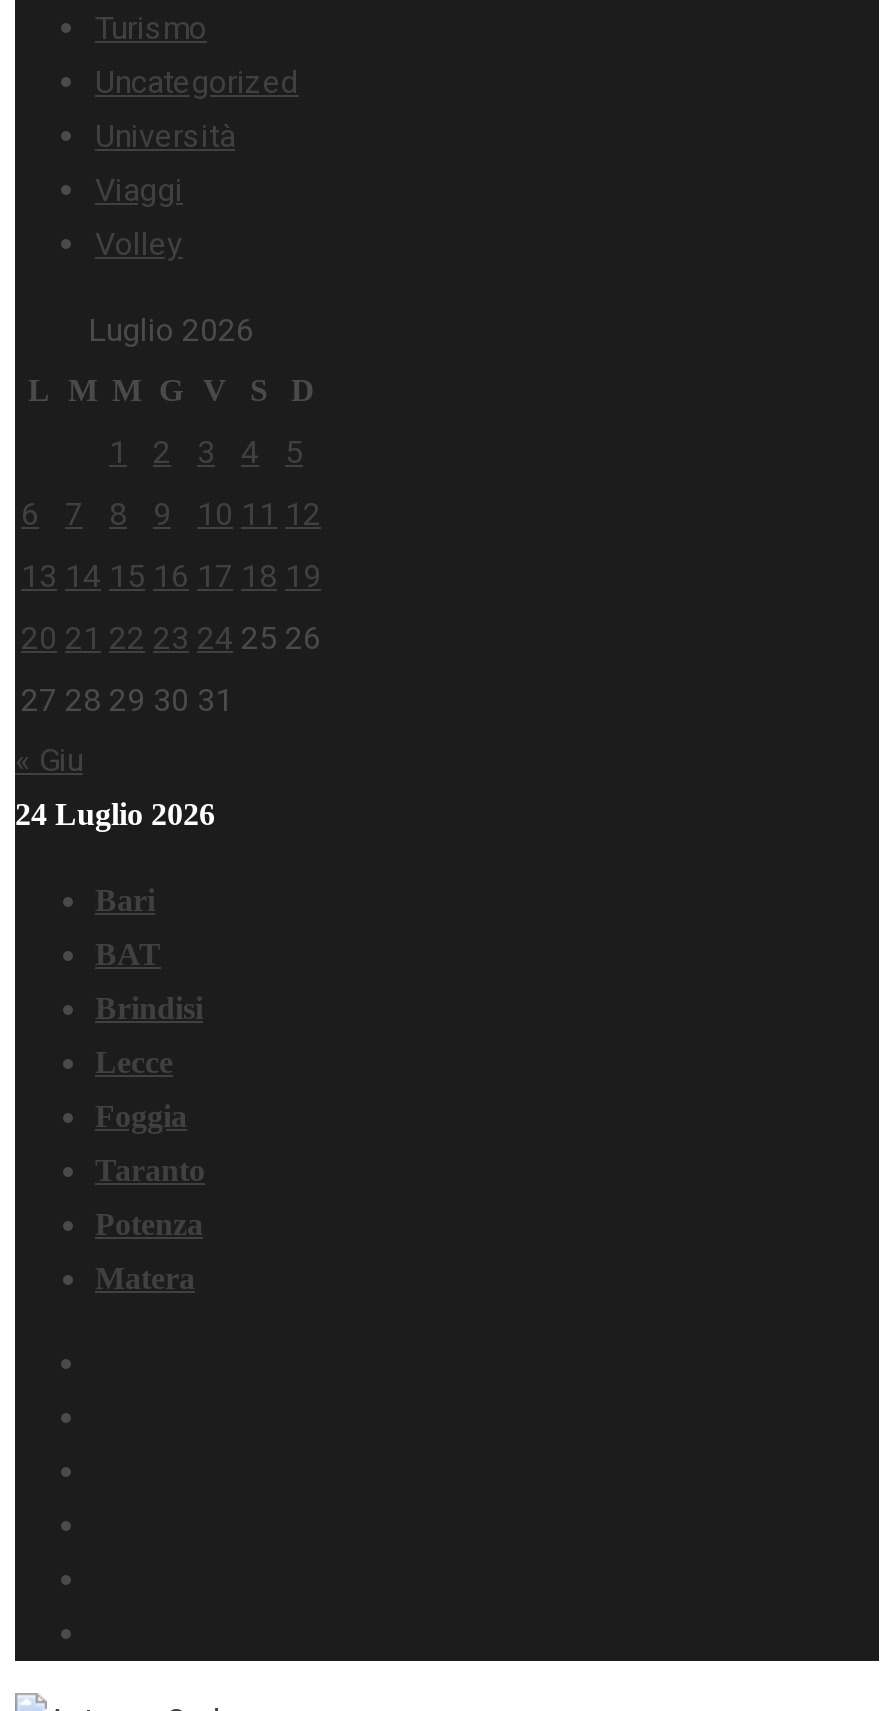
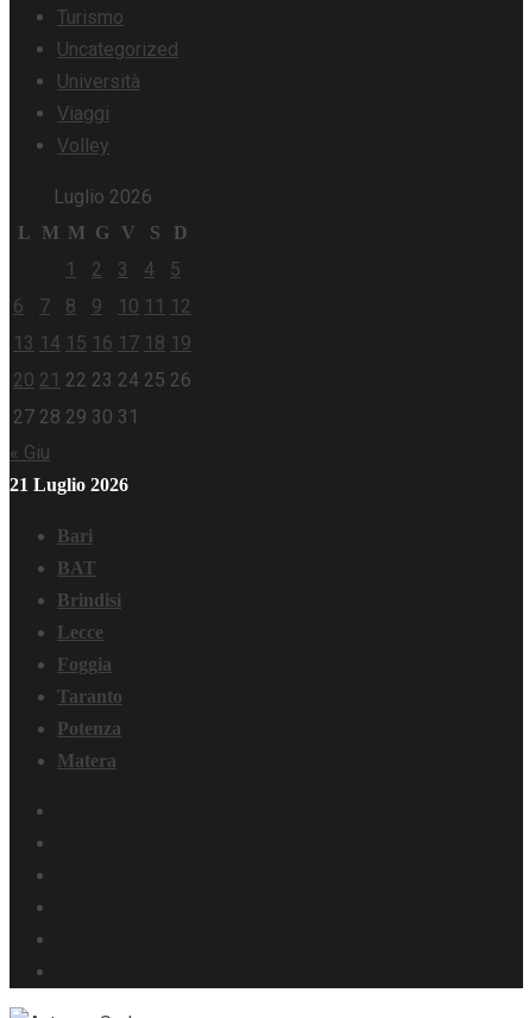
[15,797,215,831] 24 Luglio 2026 -> [10,475,128,495] 21 Luglio 2026

